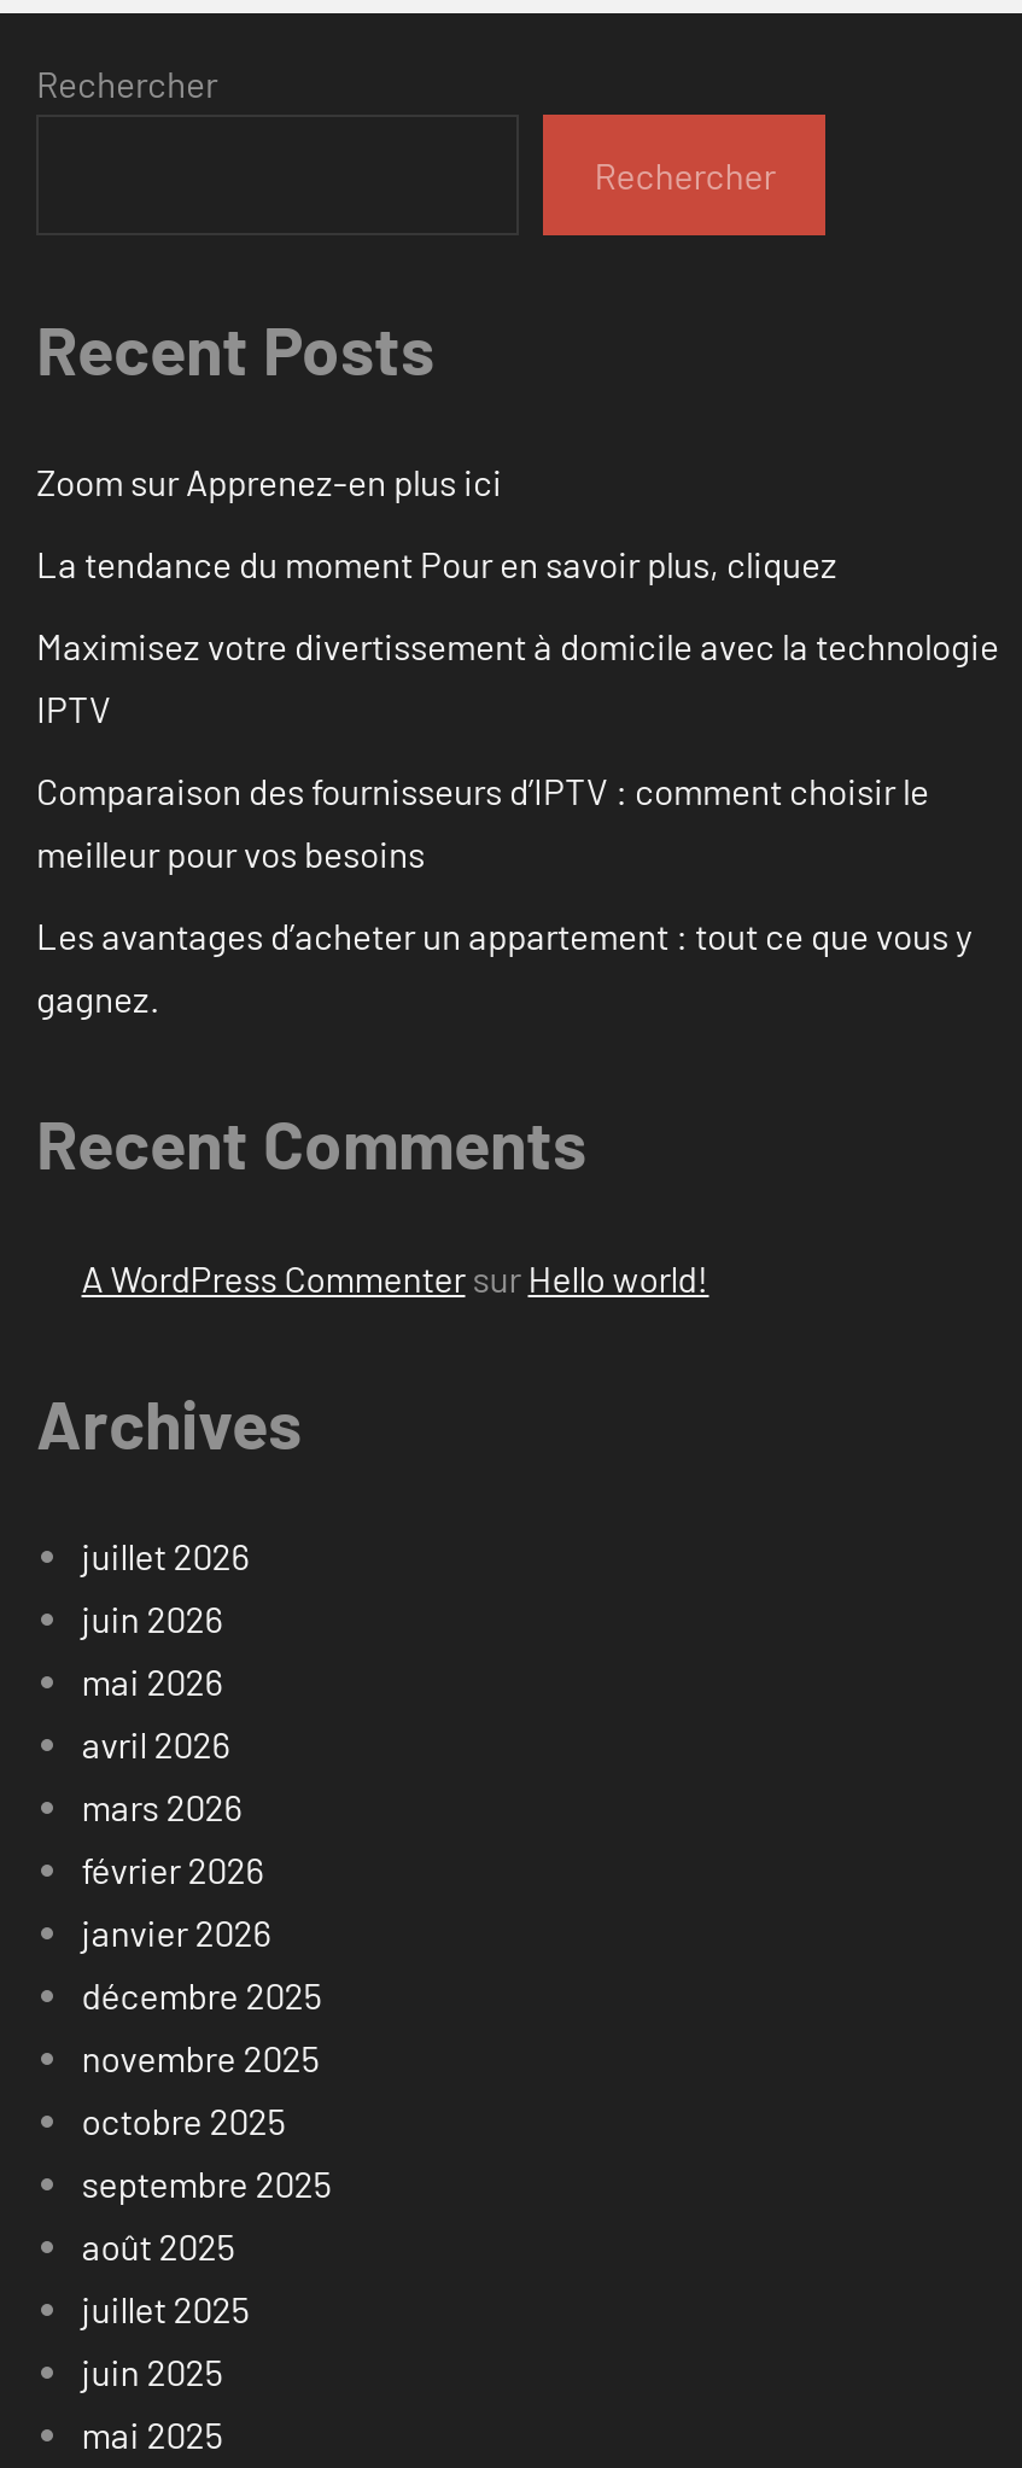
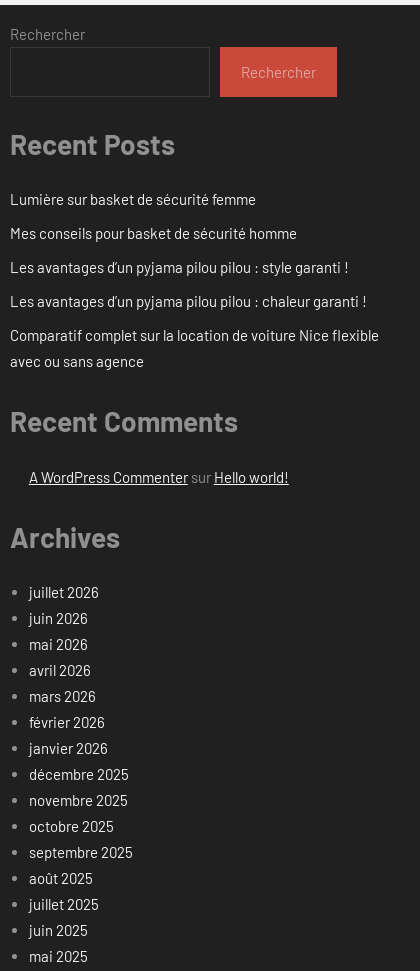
[36,461,502,504] Zoom sur Apprenez-en plus ici -> [10,190,256,208] Lumière sur basket de sécurité femme
[36,543,837,586] La tendance du moment Pour en savoir plus, cliquez -> [10,224,297,242] Mes conseils pour basket de sécurité homme
[36,625,999,731] Maximisez votre divertissement à domicile avec la technologie | IPTV -> [10,258,349,276] Les avantages d’un pyjama pilou pilou : style garanti !
[36,769,929,876] Comparaison des fournisseurs d’IPTV : comment choisir le | meilleur pour vos besoins -> [10,292,367,310] Les avantages d’un pyjama pilou pilou : chaleur garanti !
[36,914,973,1021] Les avantages d’acheter un appartement : tout ce que vous y | gagnez. -> [10,326,379,370] Comparatif complet sur la location de voiture Nice flexible | avec ou sans agence

